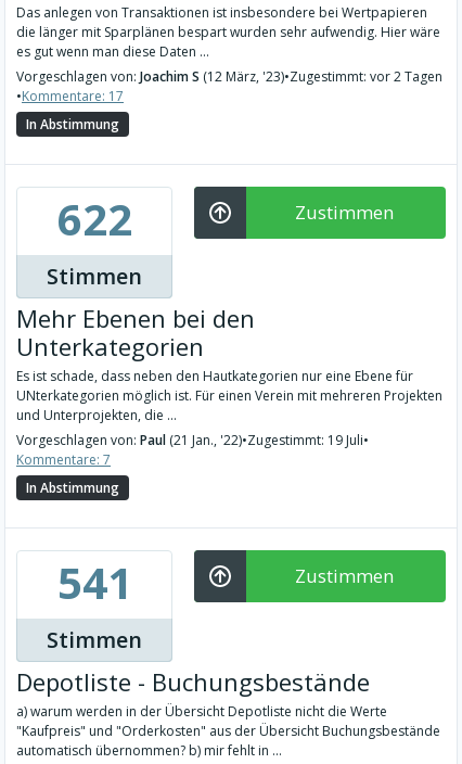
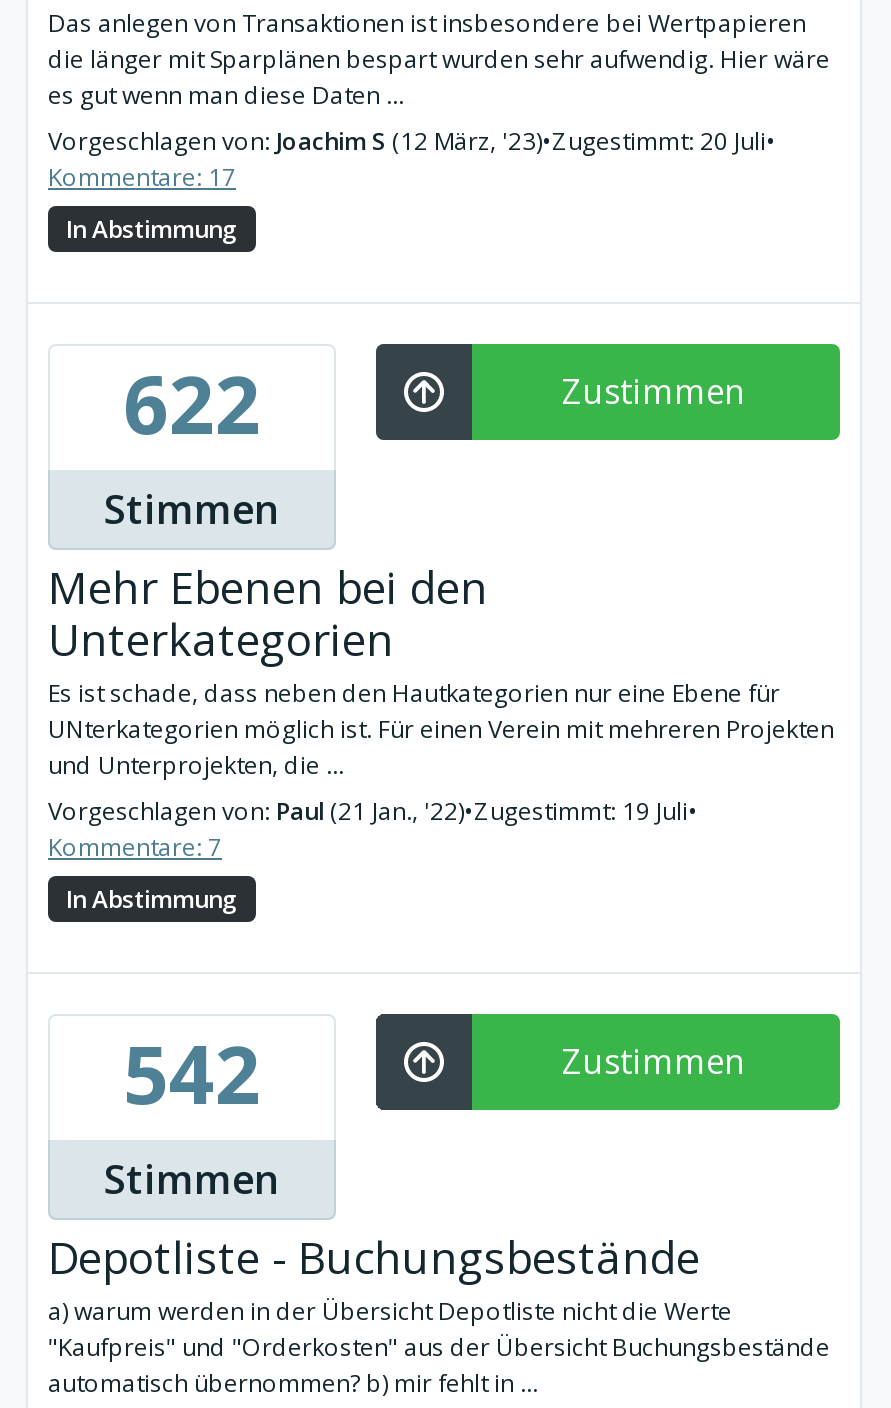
[16,67,442,105] Vorgeschlagen von: Joachim S (12 März, '23)•Zugestimmt: vor 2 Tagen | •Kommentare: 17 -> [48,124,776,194] Vorgeschlagen von: Joachim S (12 März, '23)•Zugestimmt: 20 Juli• | Kommentare: 17
[57,552,132,612] 541 -> [123,1018,261,1128] 542

